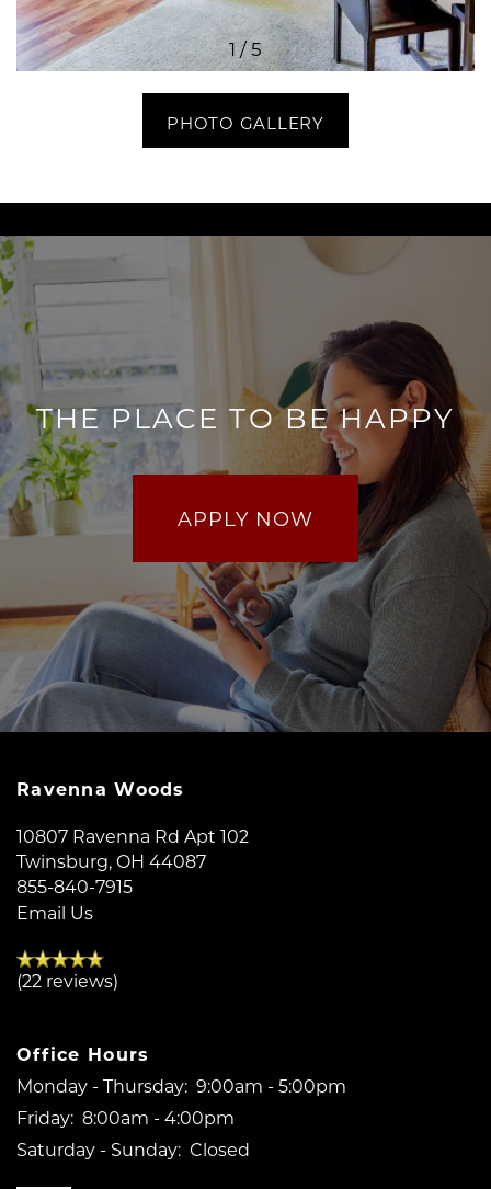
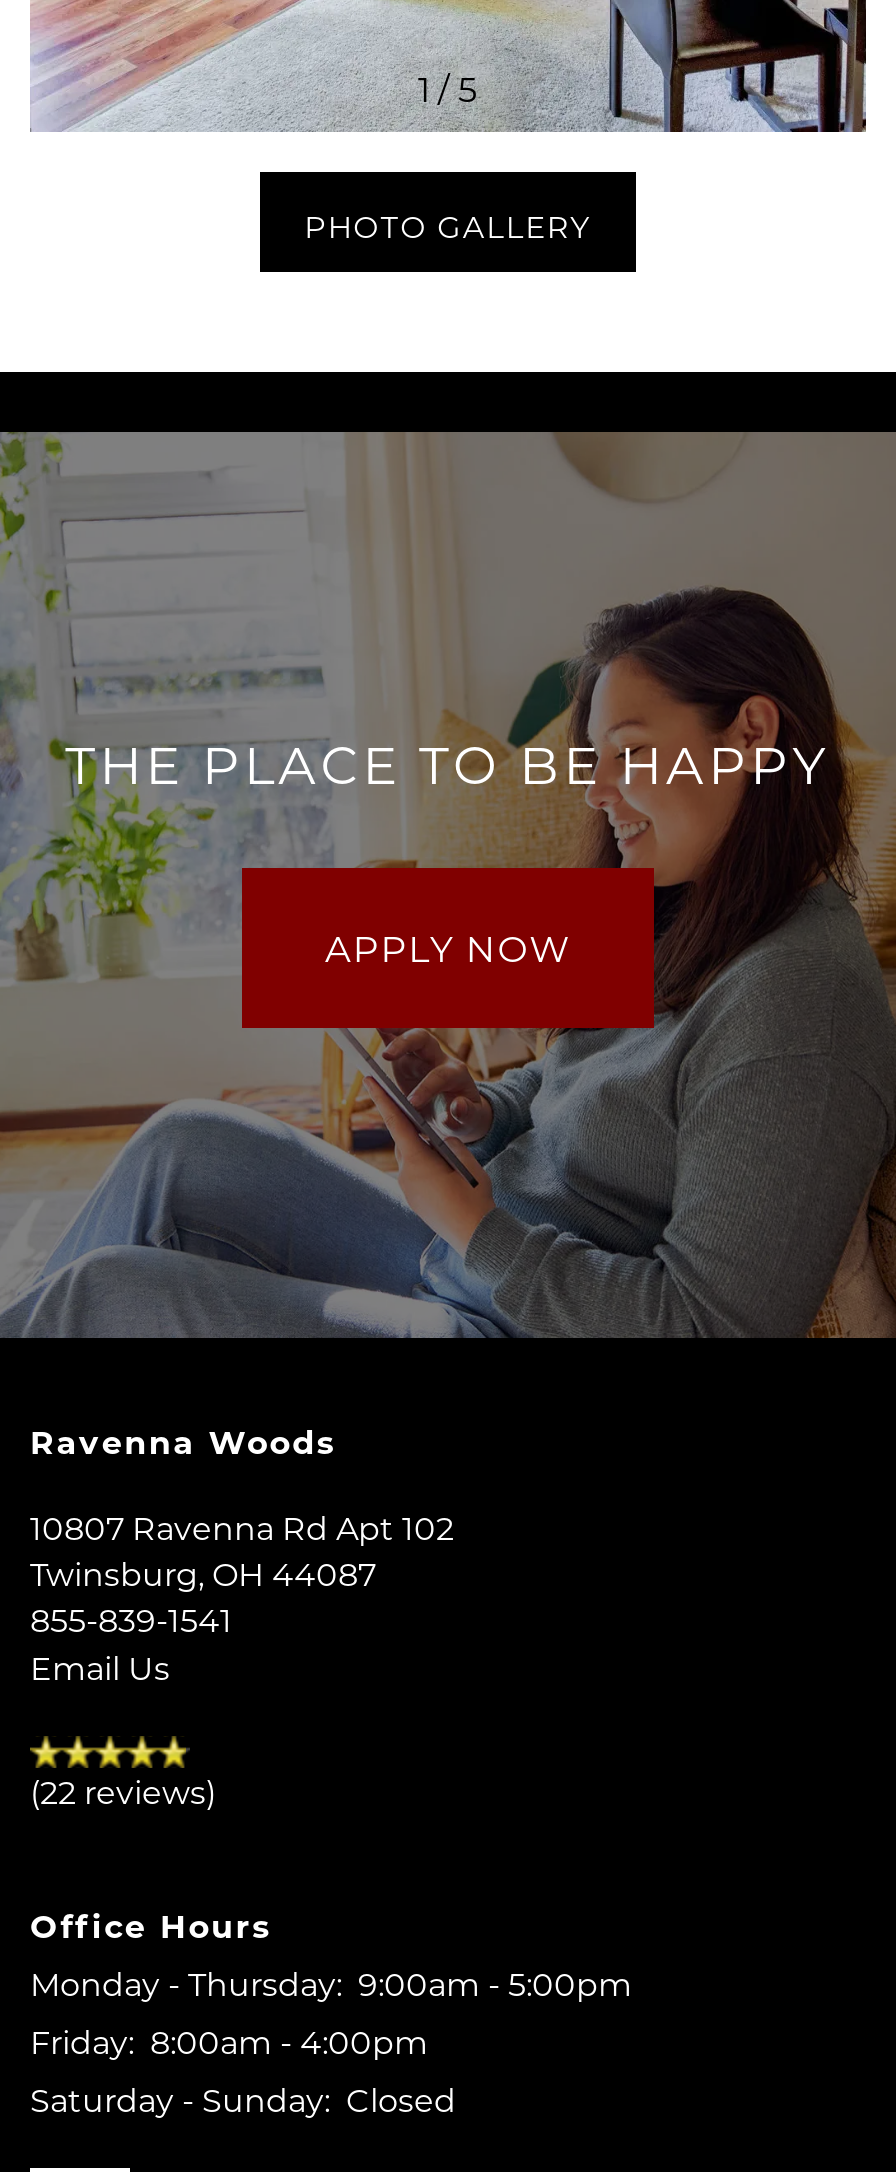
[16,875,133,898] 855-840-7915 -> [30,1597,232,1639] 855-839-1541

